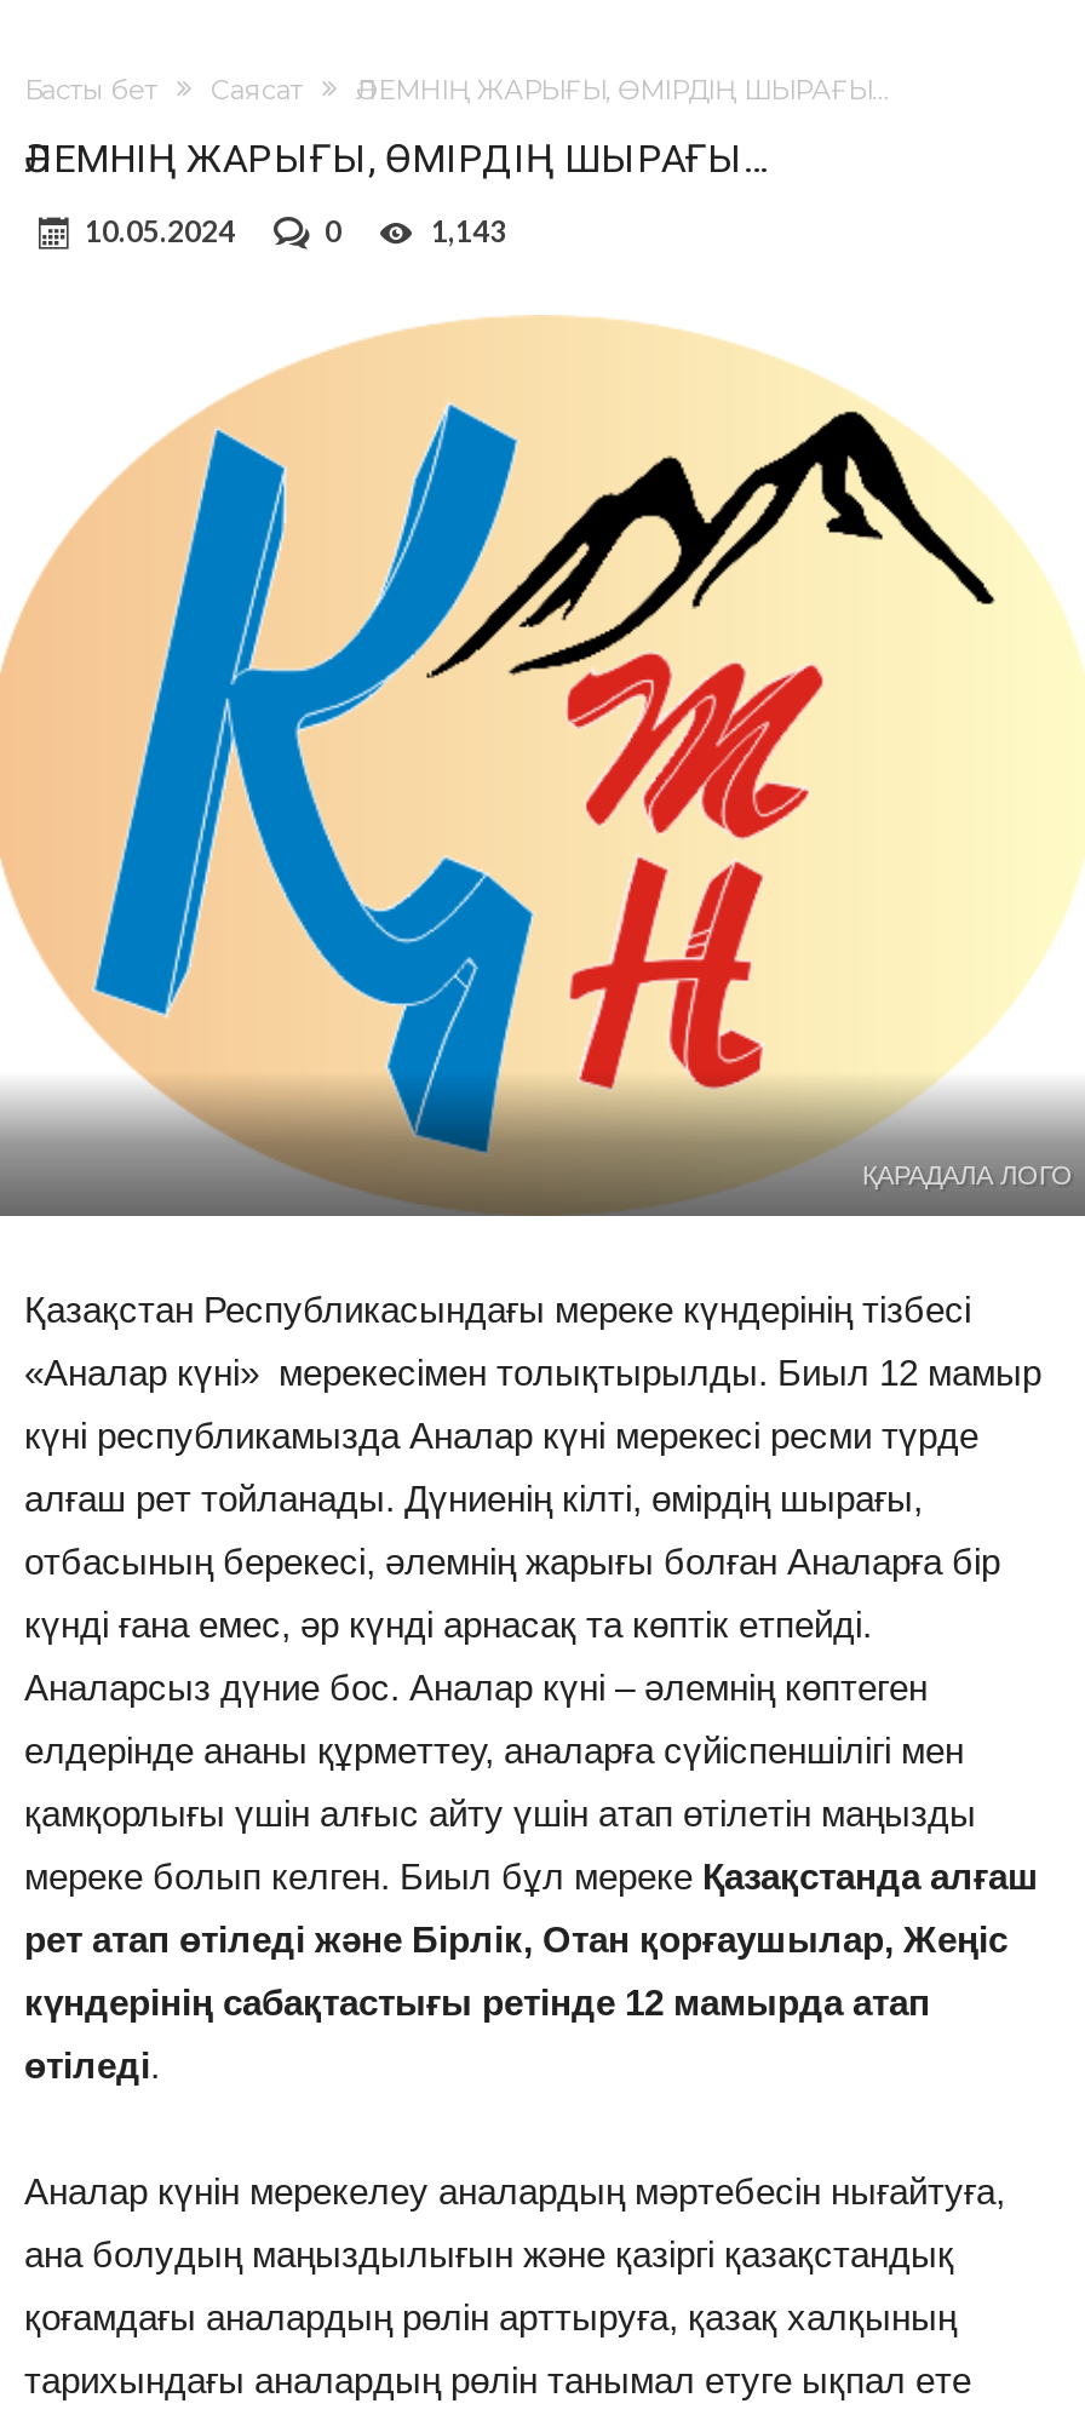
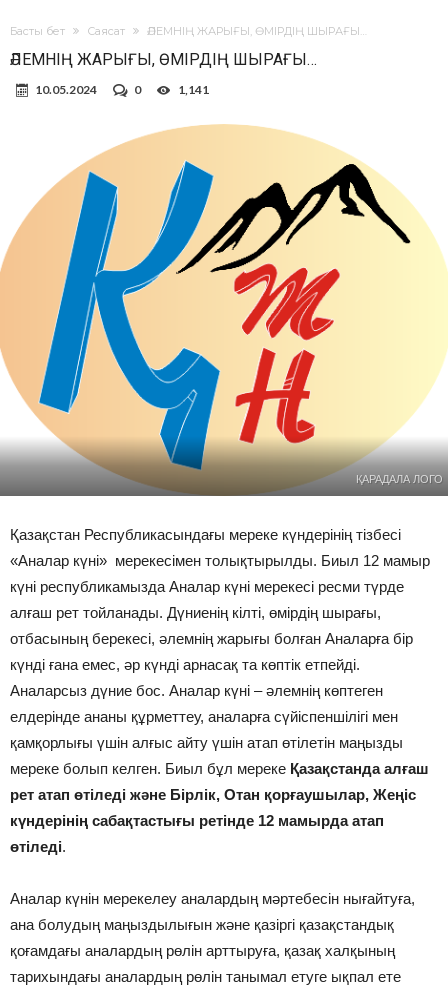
[426,213,506,249] 1,143 -> [176,82,209,97] 1,141

